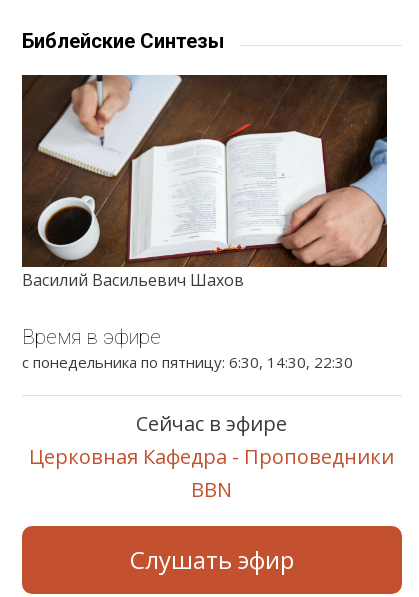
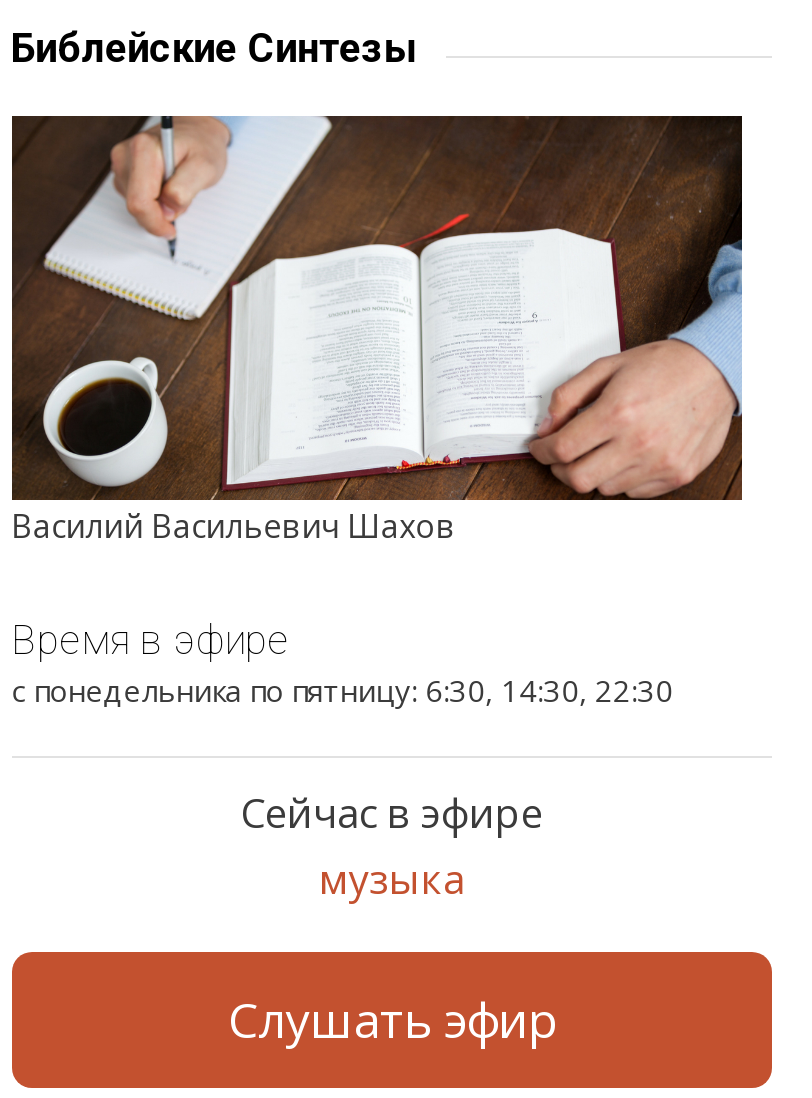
[29,443,394,503] Церковная Кафедра - Проповедники | BBN -> [319,852,465,906] музыка

